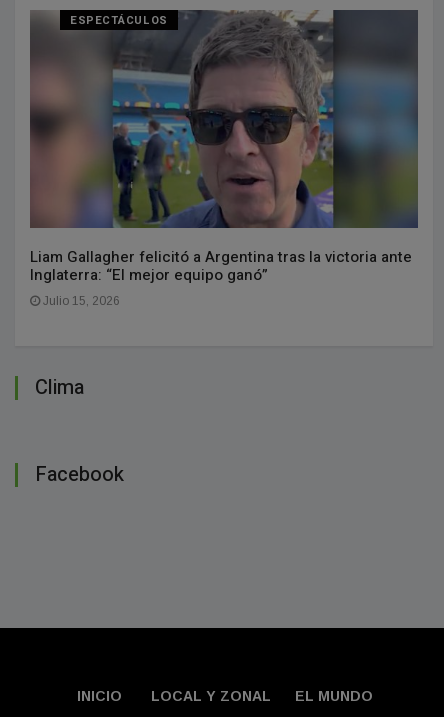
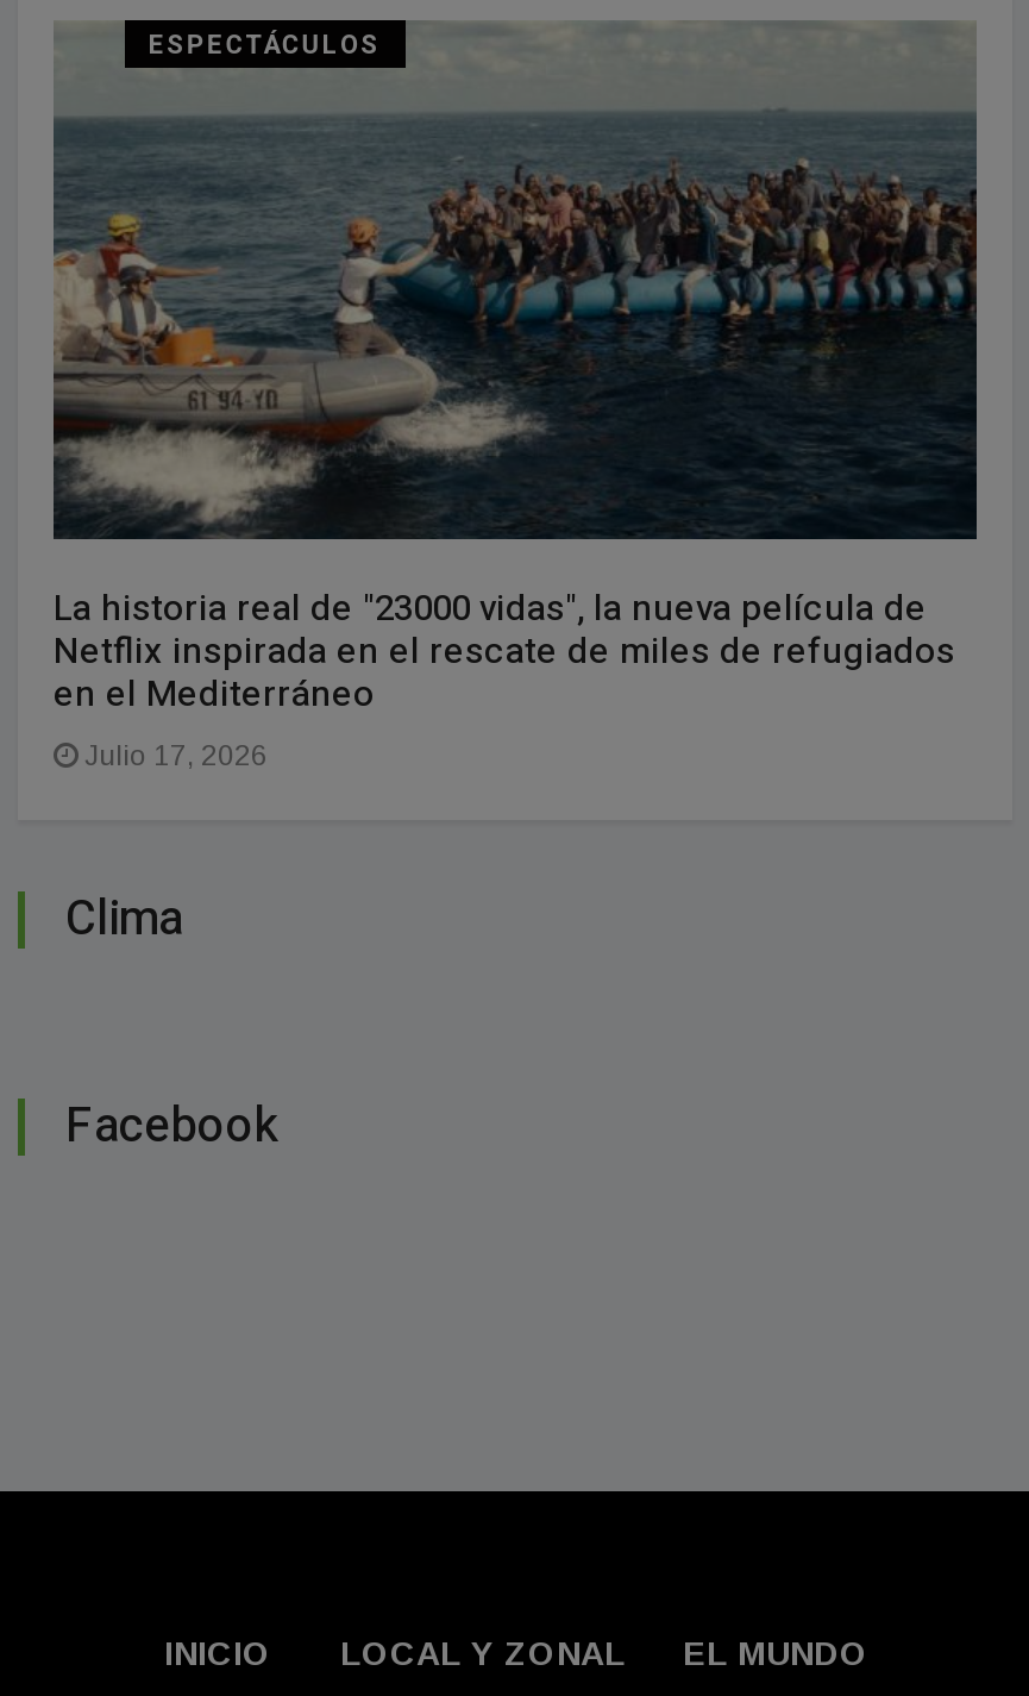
[29,10,419,308] [image] | Liam Gallagher felicitó a Argentina tras la victoria ante | Inglaterra: “El mejor equipo ganó” | Julio 15, 2026 -> [51,20,979,773] [image] | La historia real de "23000 vidas", la nueva película de | Netflix inspirada en el rescate de miles de refugiados | en el Mediterráneo | Julio 17, 2026

